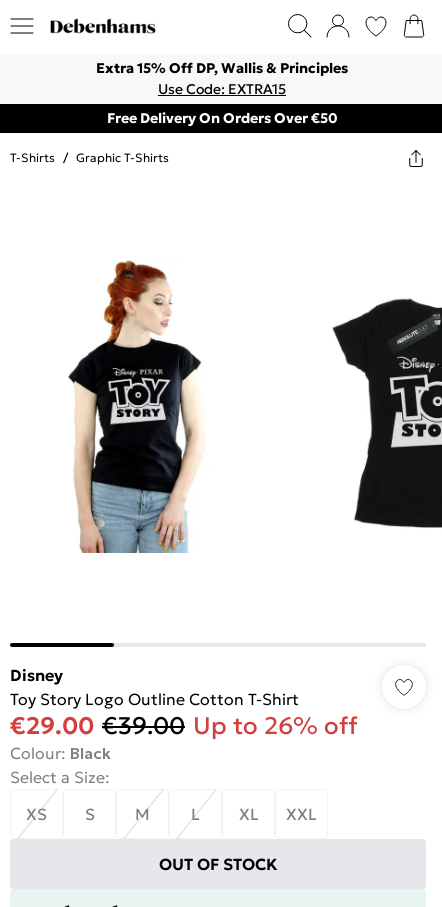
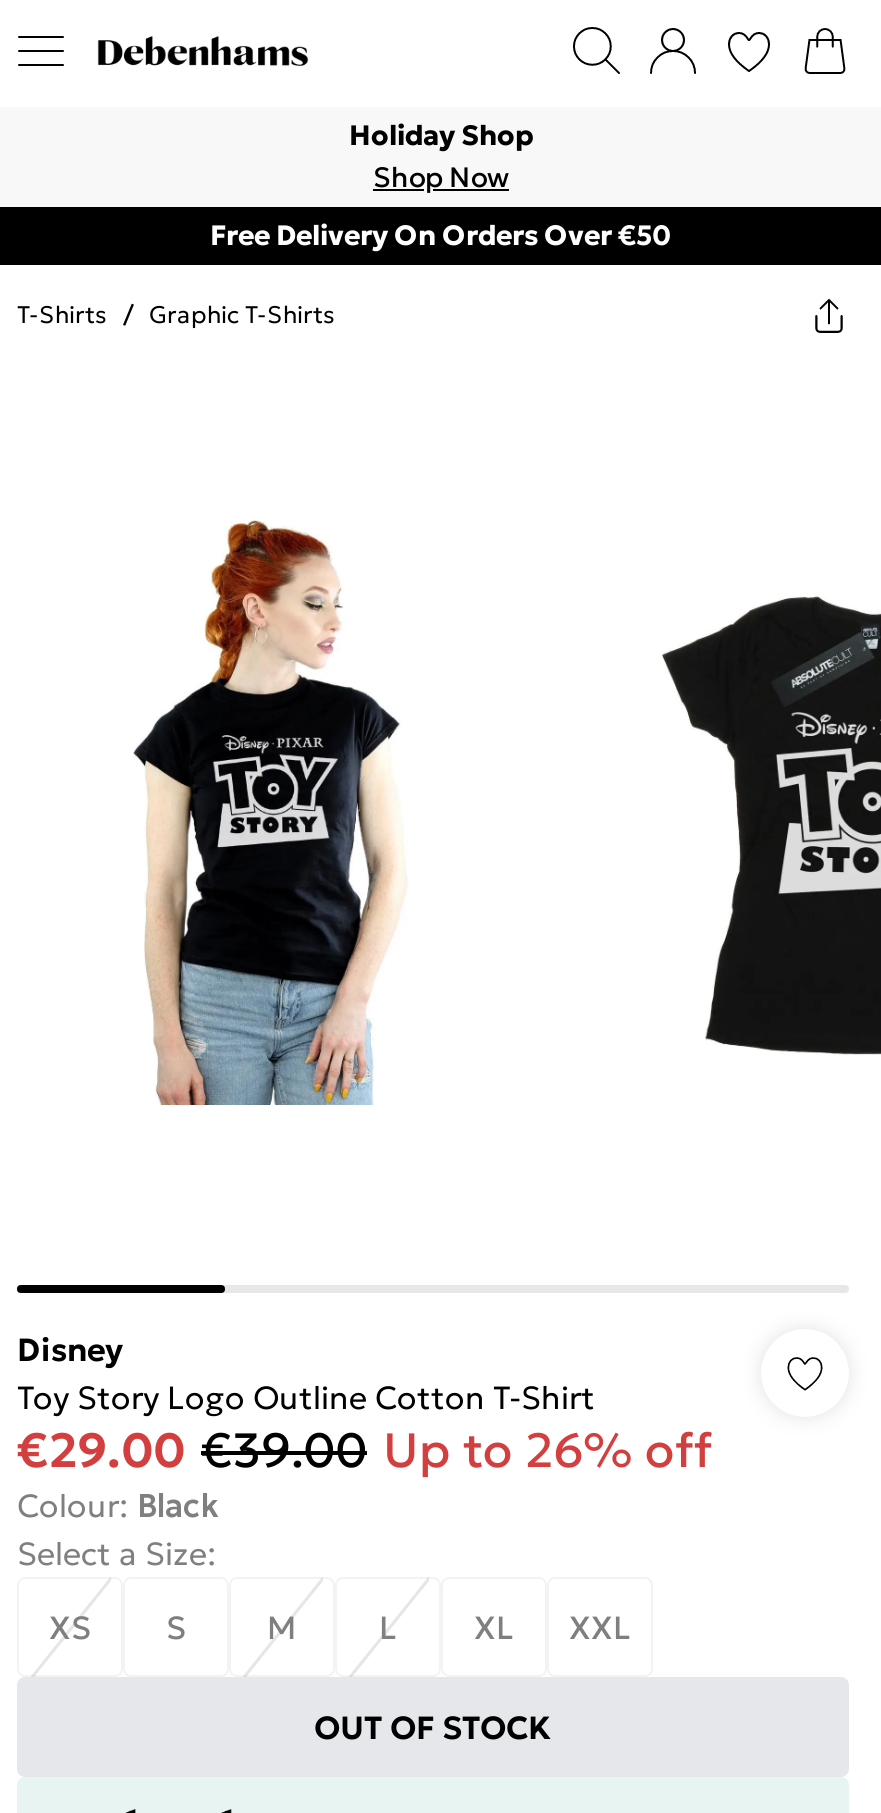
[96,59,348,98] Extra 15% Off DP, Wallis & Principles | Use Code: EXTRA15 -> [349,117,533,195] Holiday Shop | Shop Now

